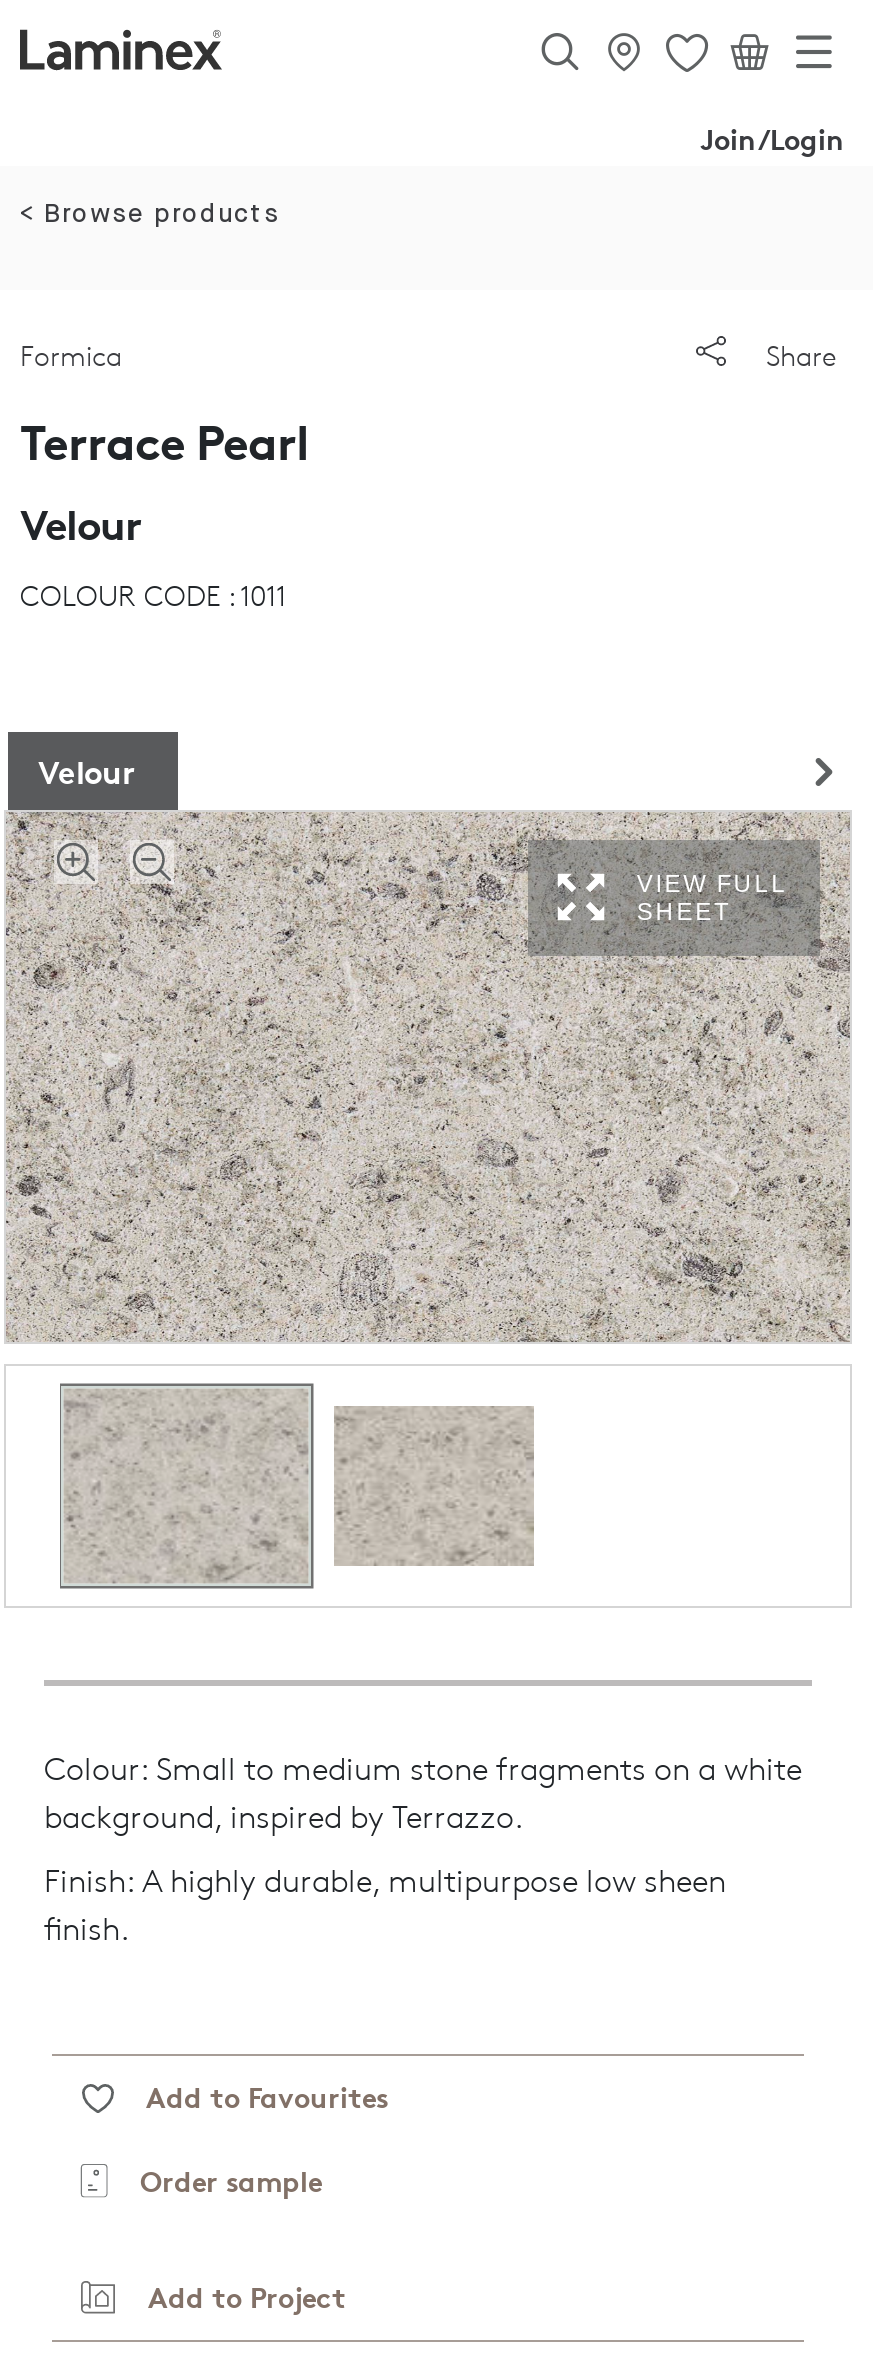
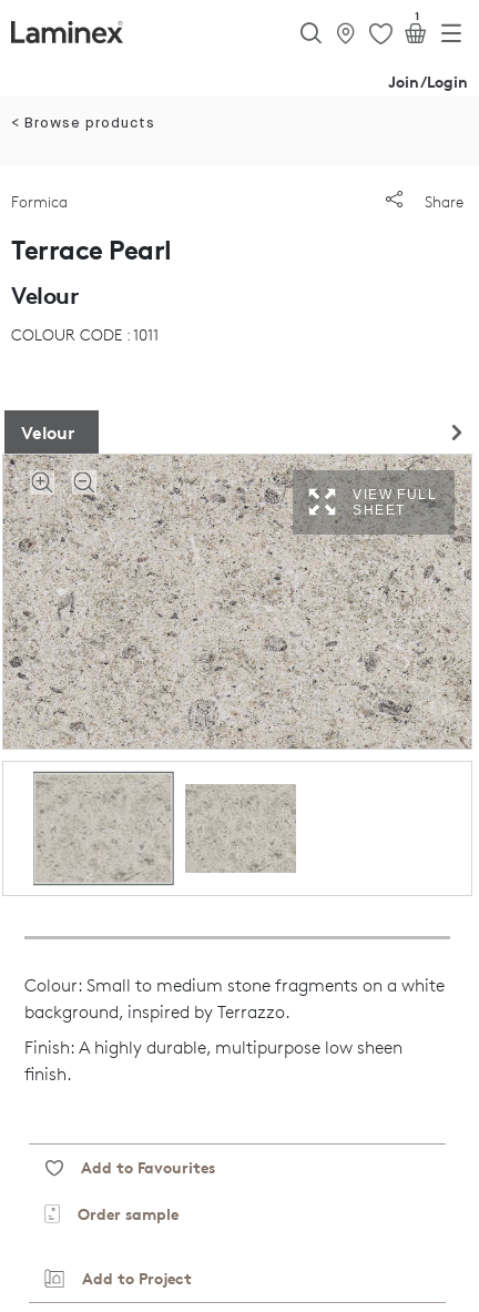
none -> [415,8,419,23] 1

